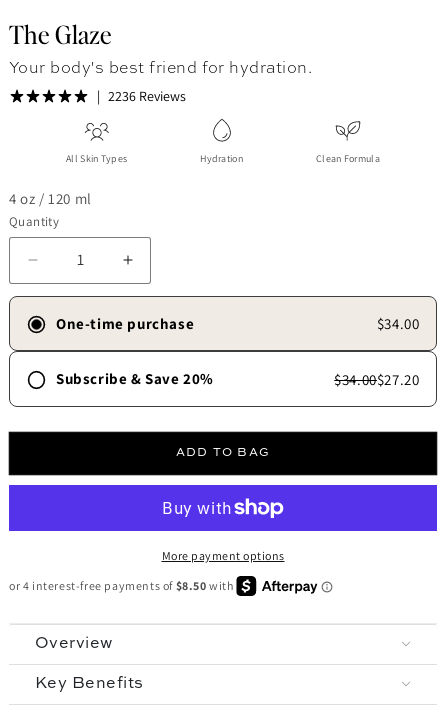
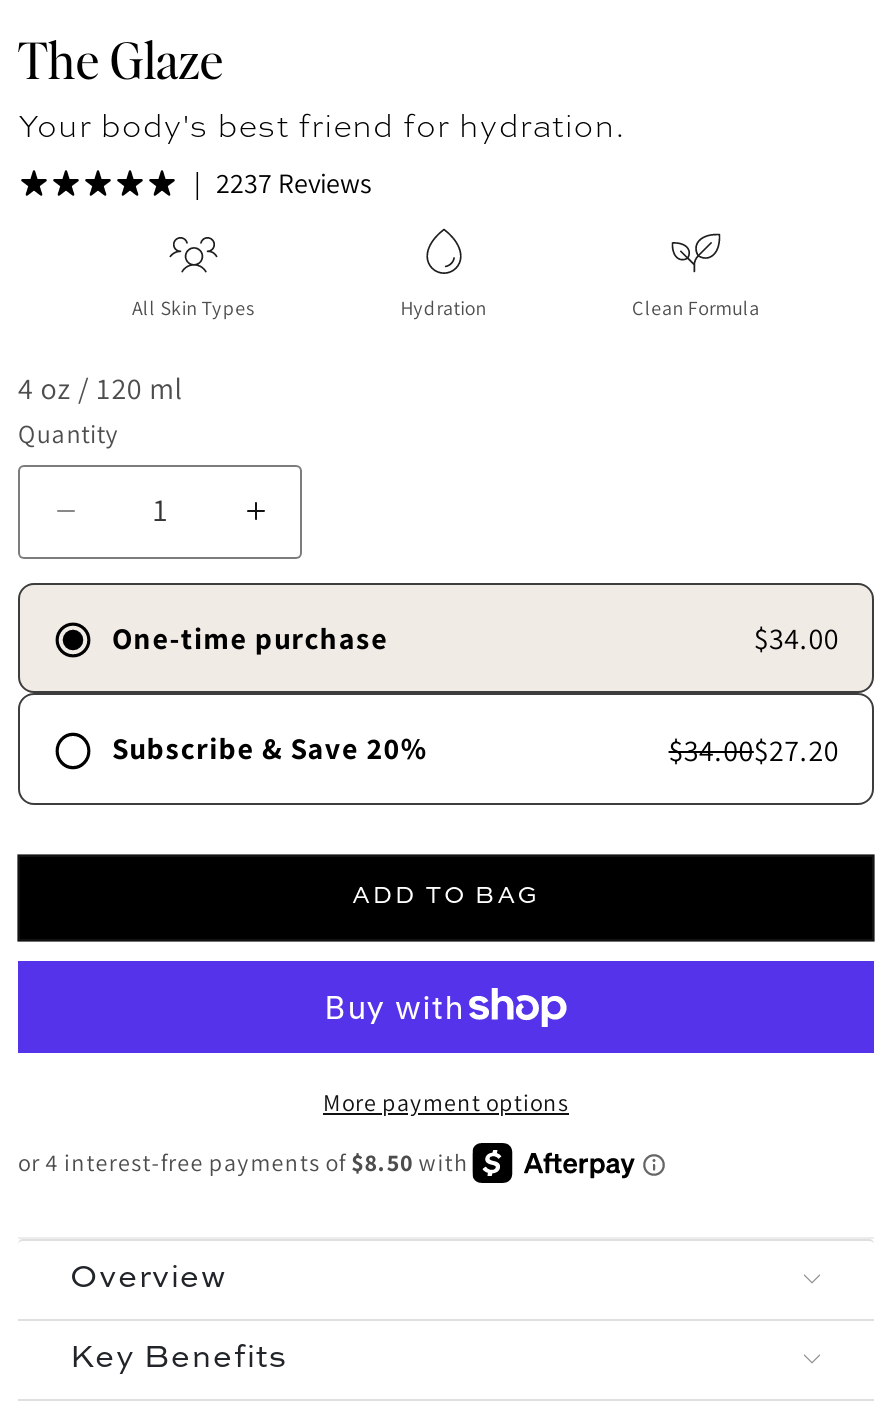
[108,87,186,105] 2236 Reviews -> [216,165,372,201] 2237 Reviews

